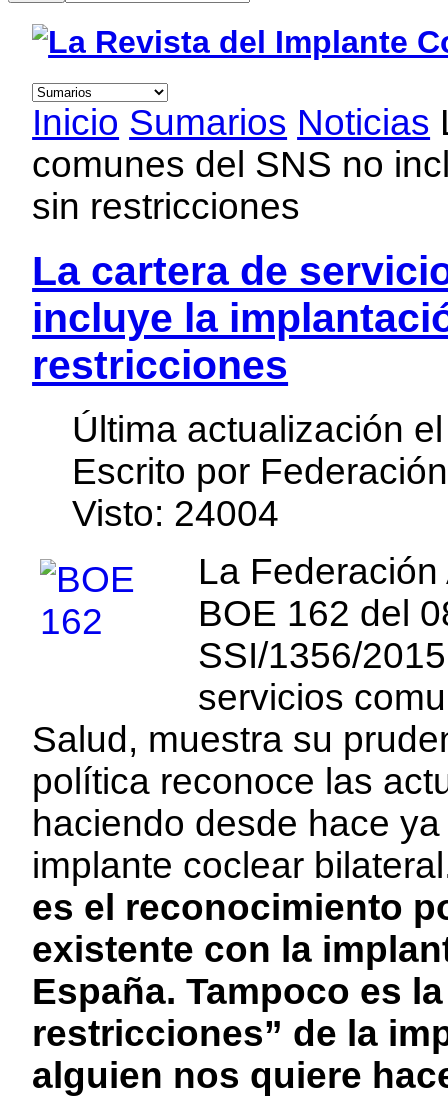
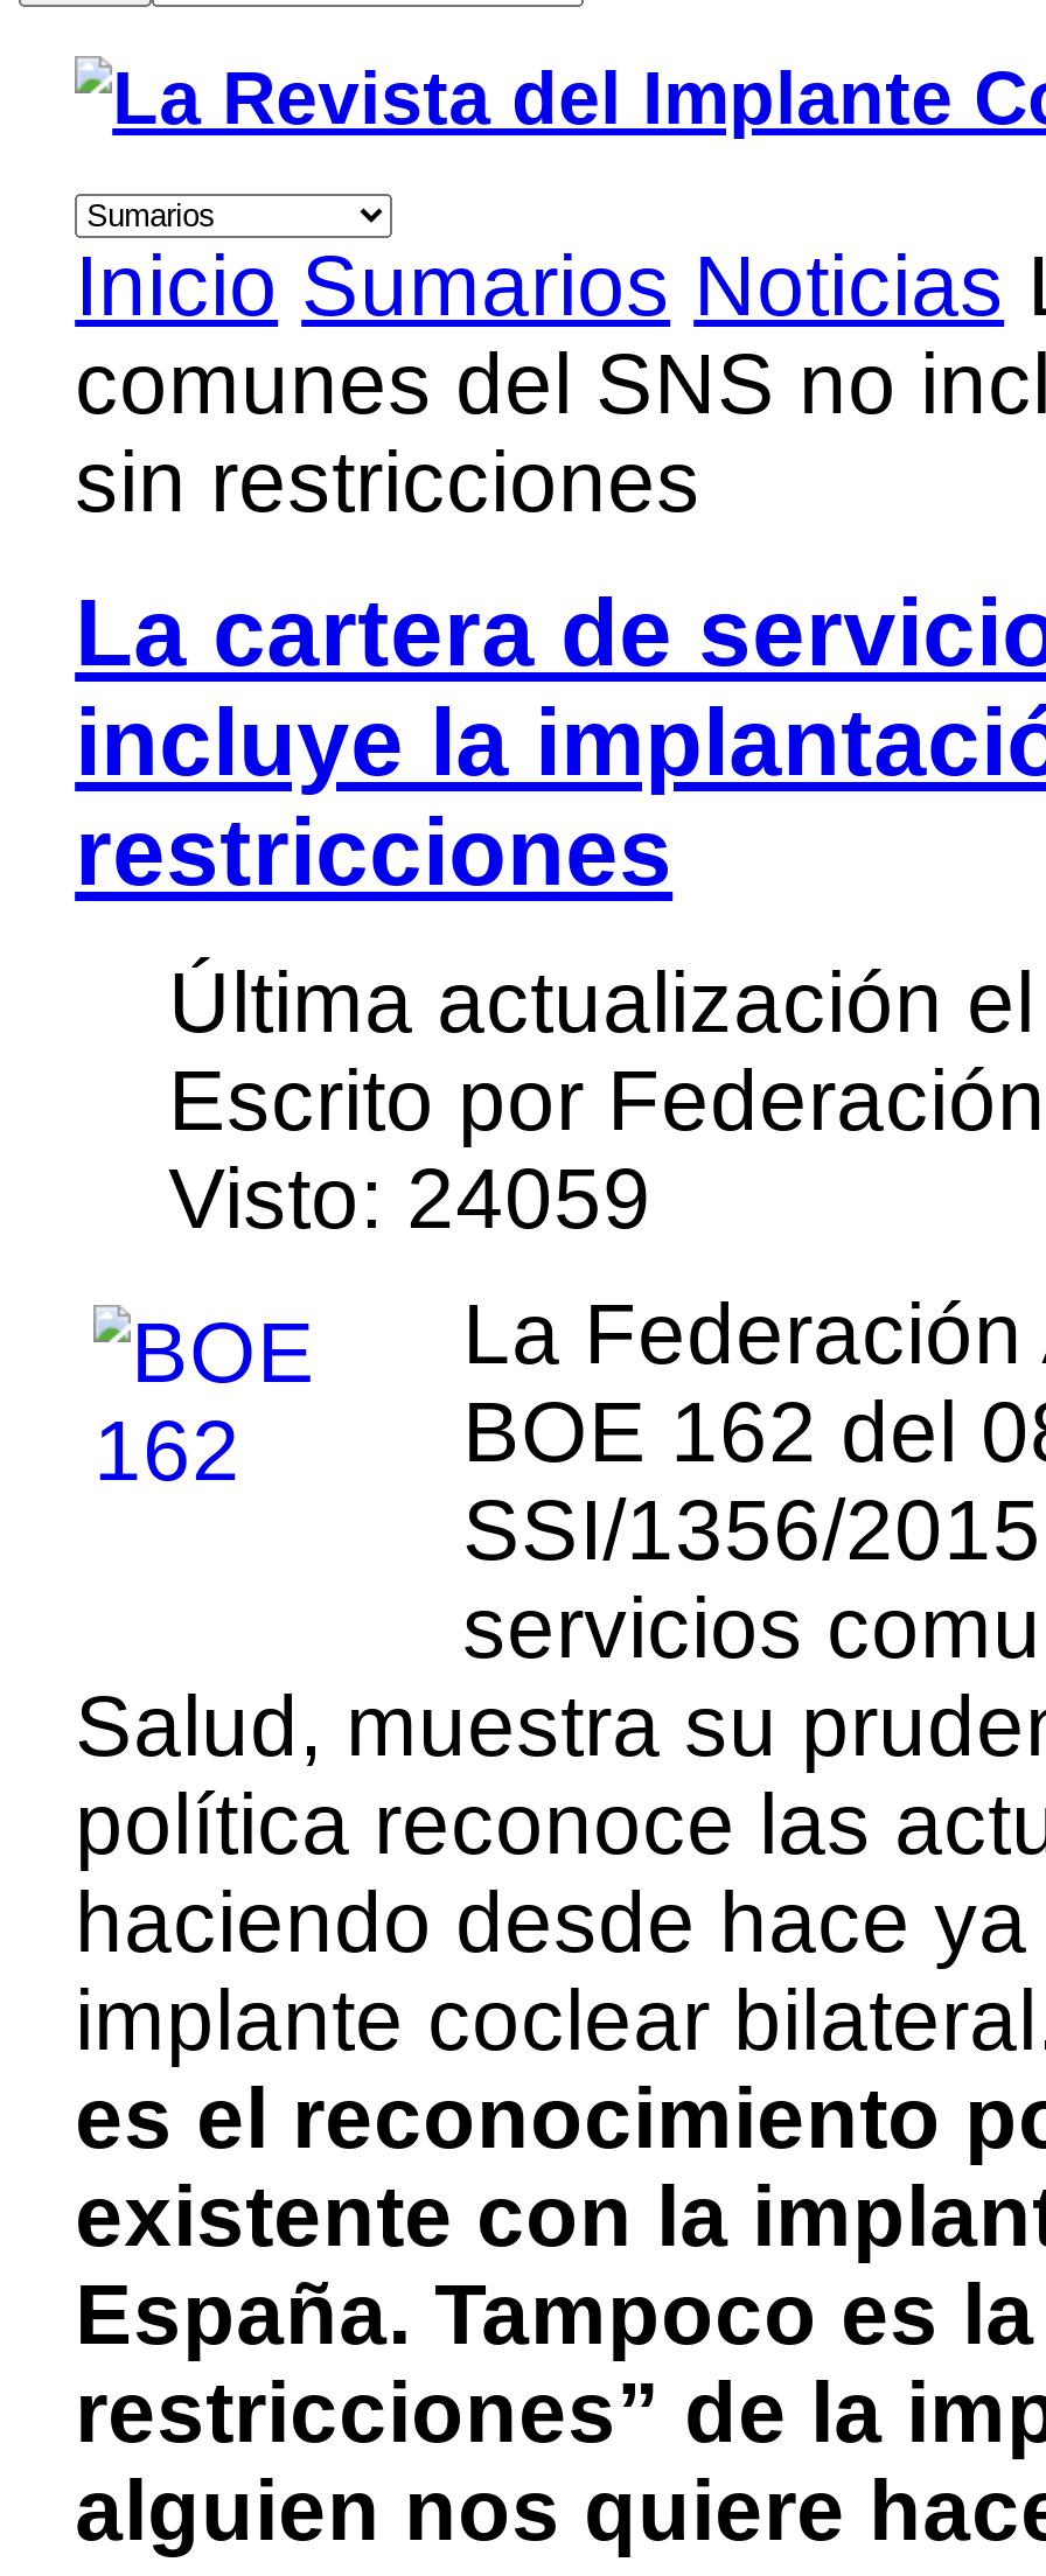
[72,493,279,534] Visto: 24004 -> [168,1150,652,1246] Visto: 24059

